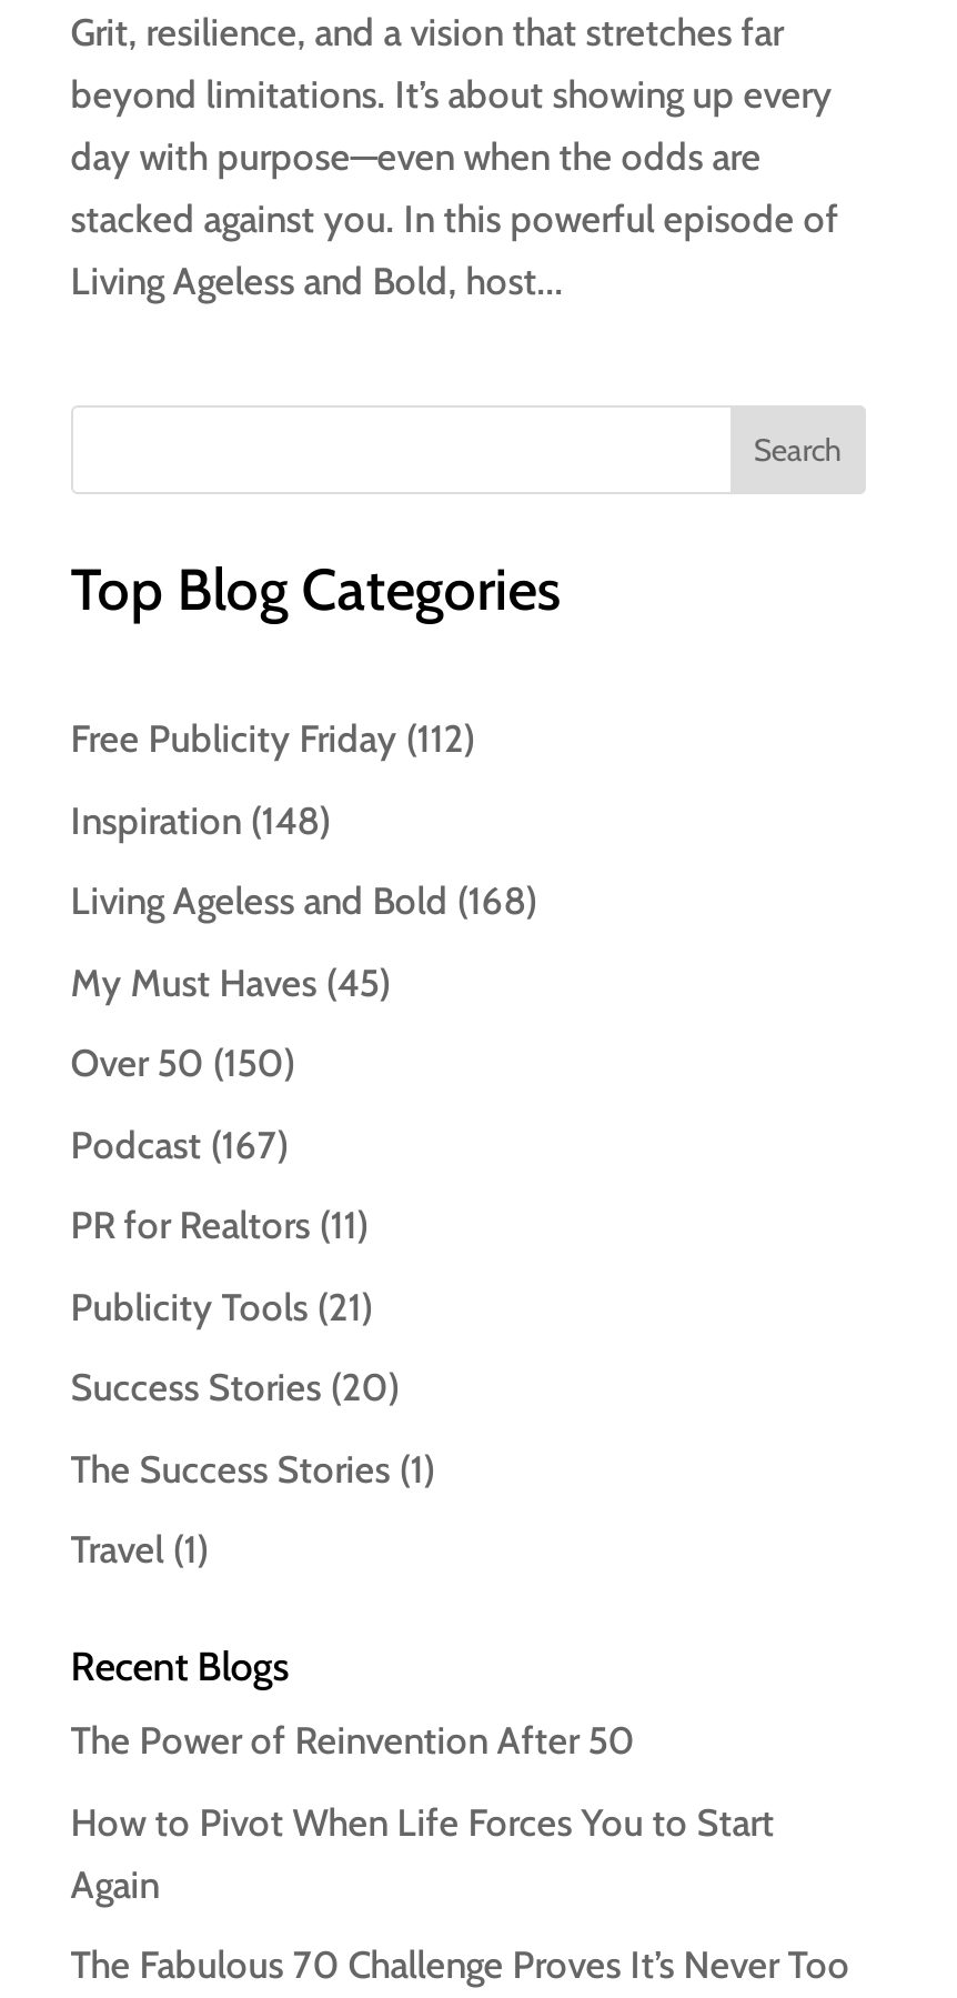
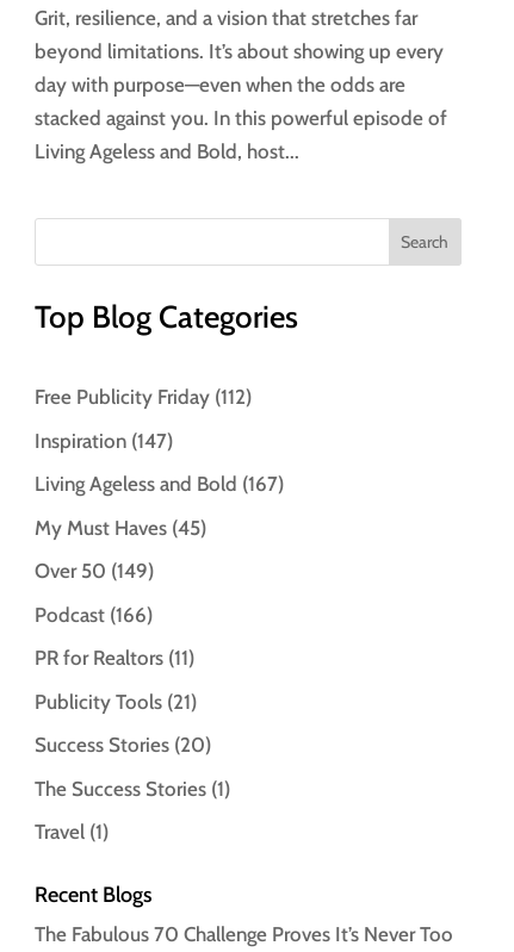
[71,798,330,843] Inspiration (148) -> [34,429,173,453] Inspiration (147)
[71,879,537,924] Living Ageless and Bold (168) -> [34,472,284,496] Living Ageless and Bold (167)
[71,1042,295,1086] Over 50 (150) -> [34,559,154,583] Over 50 (149)
[71,1123,288,1167] Podcast (167) -> [34,603,152,627] Podcast (166)
[71,1719,774,1907] The Power of Reinvention After 50 | How to Pivot When Life Forces You to Start | Again -> none

